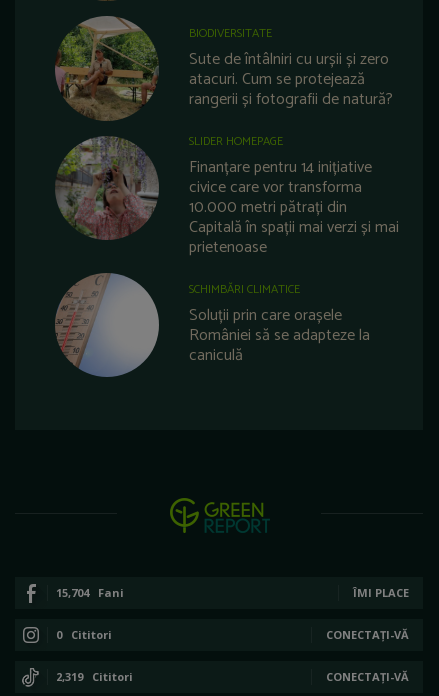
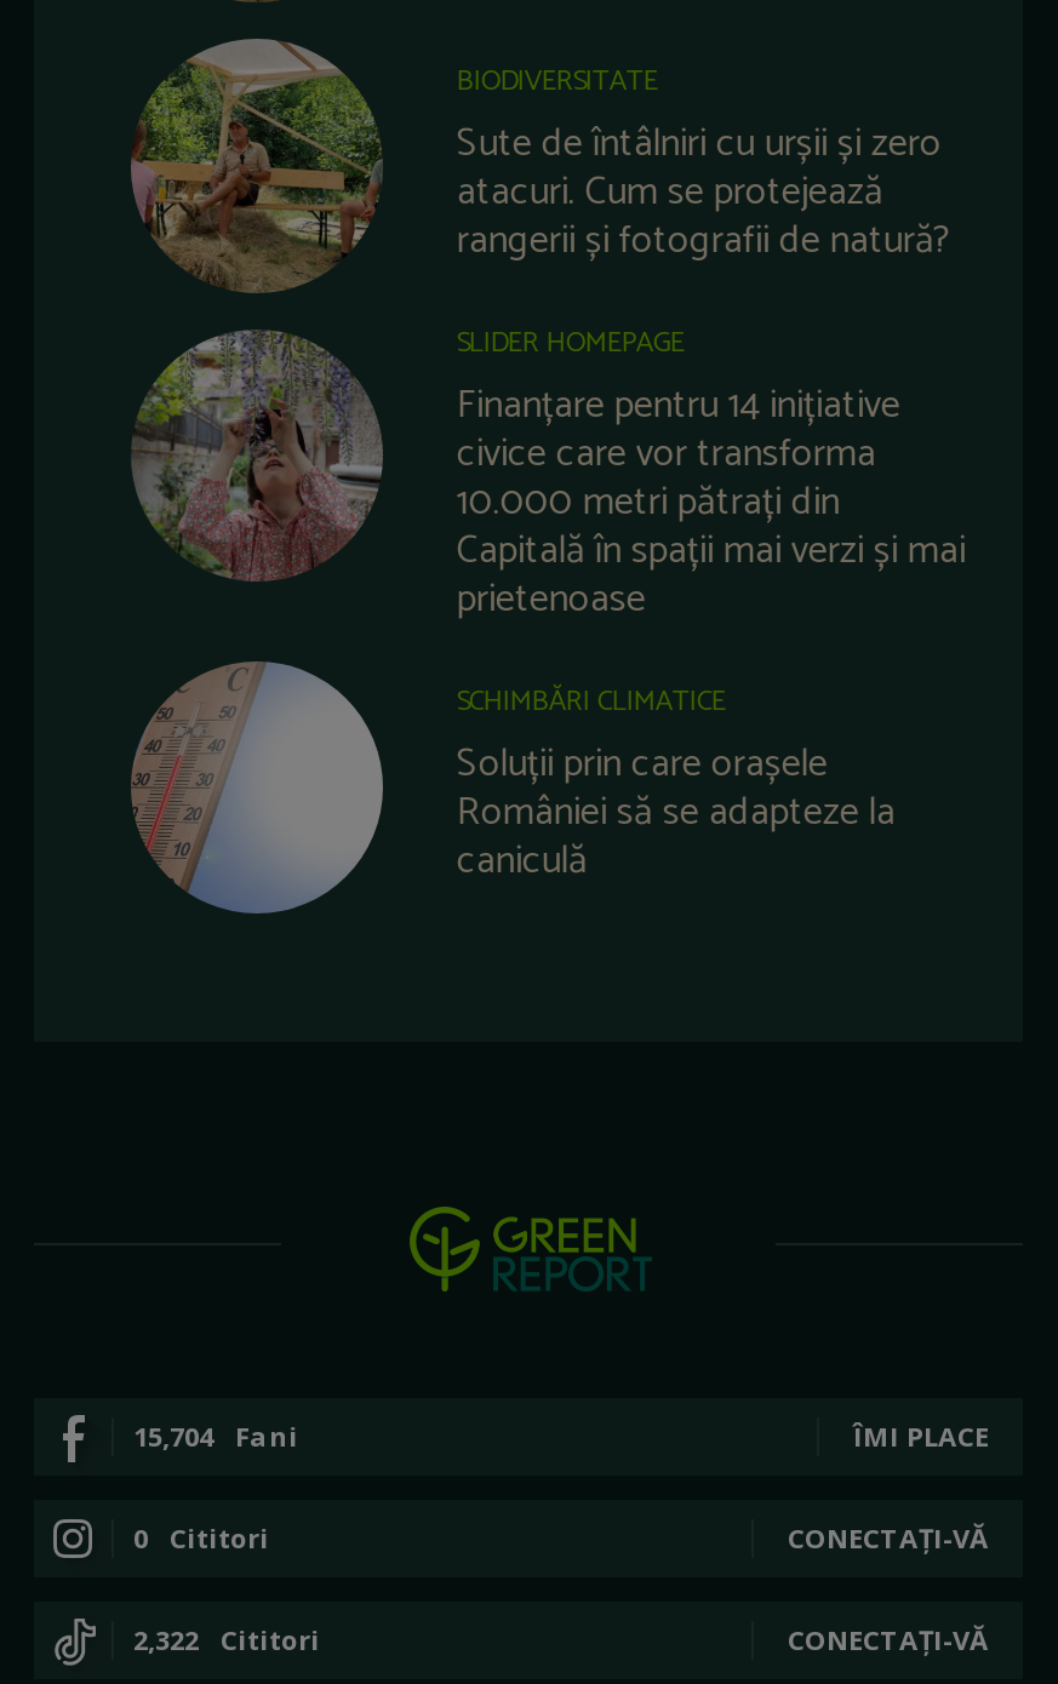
[56,669,133,684] 2,319 Cititori -> [133,1622,320,1658] 2,322 Cititori

